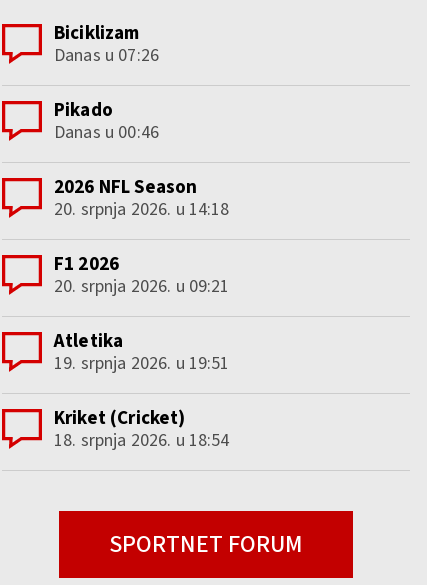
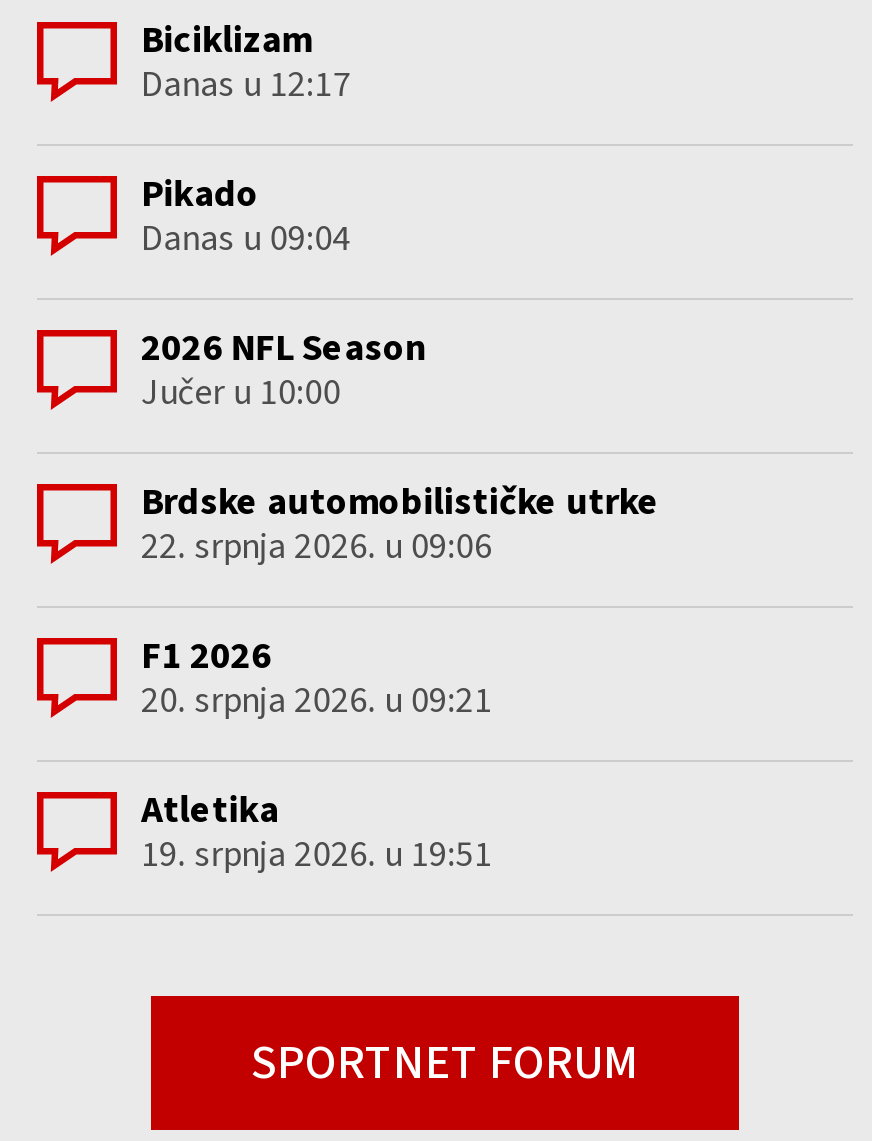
[54,43,159,68] Danas u 07:26 -> [141,60,351,110] Danas u 12:17
[54,120,159,145] Danas u 00:46 -> [141,214,351,264] Danas u 09:04
[54,197,230,222] 20. srpnja 2026. u 14:18 -> [141,368,660,572] Jučer u 10:00 | Brdske automobilističke utrke | 22. srpnja 2026. u 09:06
moved [54,251,230,376] -> [141,630,492,880]: F1 2026 | 20. srpnja 2026. u 09:21 | Atletika | 19. srpnja 2026. u 19:51
[54,405,230,453] Kriket (Cricket) | 18. srpnja 2026. u 18:54 -> none

